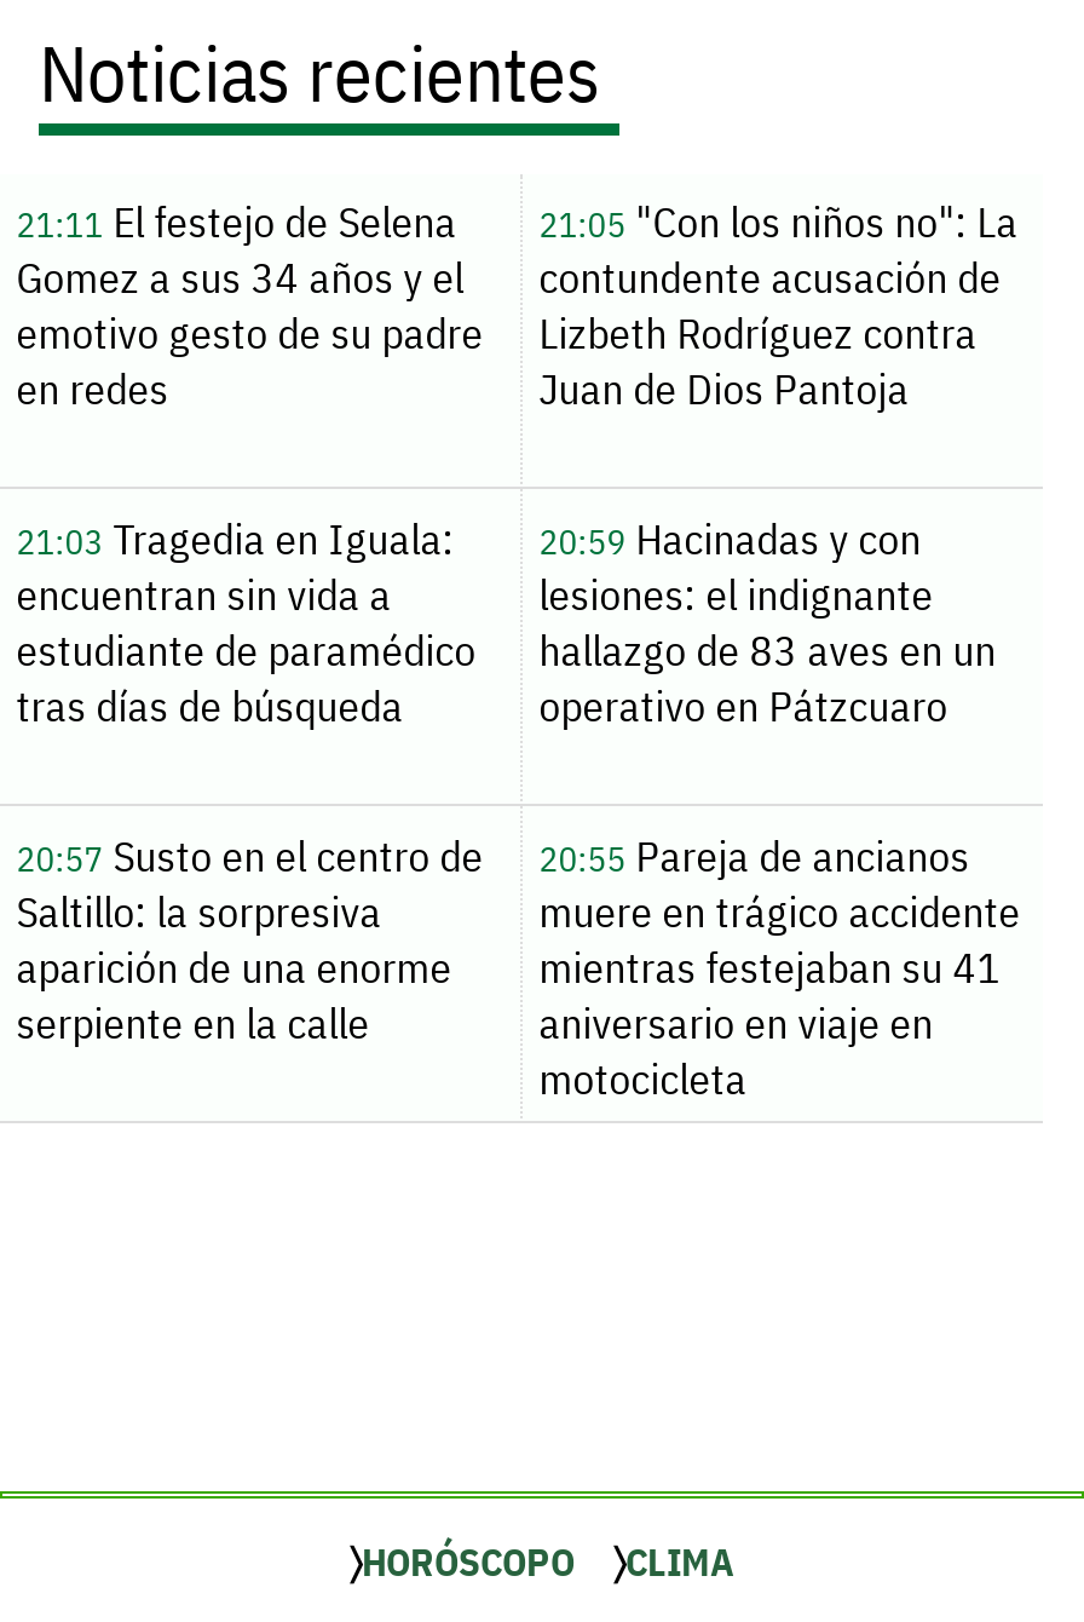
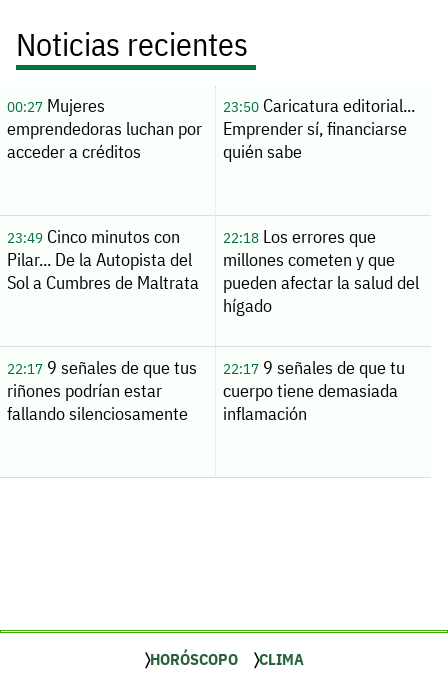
[16,195,483,418] 21:11 El festejo de Selena | Gomez a sus 34 años y el | emotivo gesto de su padre | en redes -> [7,94,202,163] 00:27 Mujeres | emprendedoras luchan por | acceder a créditos
[539,195,1018,418] 21:05 "Con los niños no": La | contundente acusación de | Lizbeth Rodríguez contra | Juan de Dios Pantoja -> [223,94,415,163] 23:50 Caricatura editorial... | Emprender sí, financiarse | quién sabe
[16,512,476,734] 21:03 Tragedia en Iguala: | encuentran sin vida a | estudiante de paramédico | tras días de búsqueda -> [7,225,199,294] 23:49 Cinco minutos con | Pilar... De la Autopista del | Sol a Cumbres de Maltrata
[539,512,996,734] 20:59 Hacinadas y con | lesiones: el indignante | hallazgo de 83 aves en un | operativo en Pátzcuaro -> [223,225,419,317] 22:18 Los errores que | millones cometen y que | pueden afectar la salud del | hígado
[16,829,483,1051] 20:57 Susto en el centro de | Saltillo: la sorpresiva | aparición de una enorme | serpiente en la calle -> [7,356,197,425] 22:17 9 señales de que tus | riñones podrían estar | fallando silenciosamente
[539,829,1021,1107] 20:55 Pareja de ancianos | muere en trágico accidente | mientras festejaban su 41 | aniversario en viaje en | motocicleta -> [223,356,405,425] 22:17 9 señales de que tu | cuerpo tiene demasiada | inflamación

